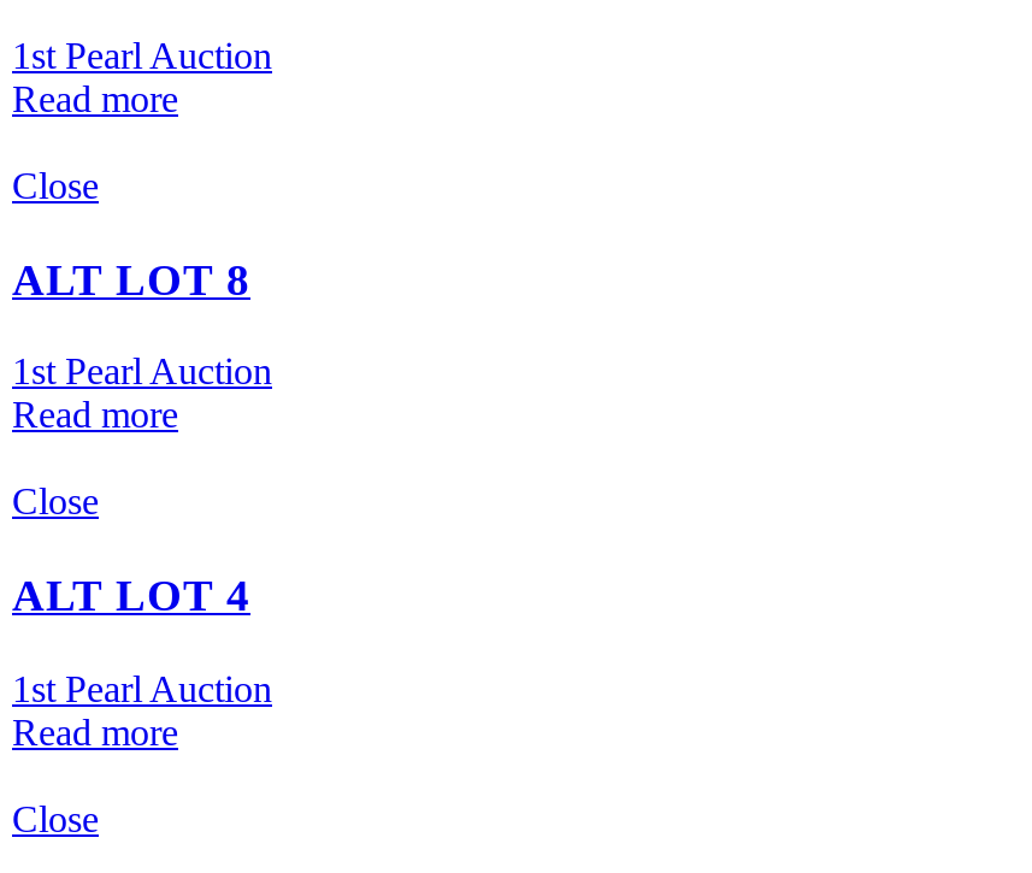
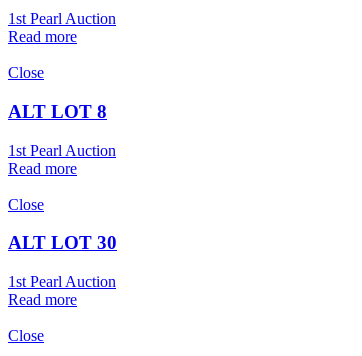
[12,569,250,620] ALT LOT 4 -> [8,232,117,253] ALT LOT 30

